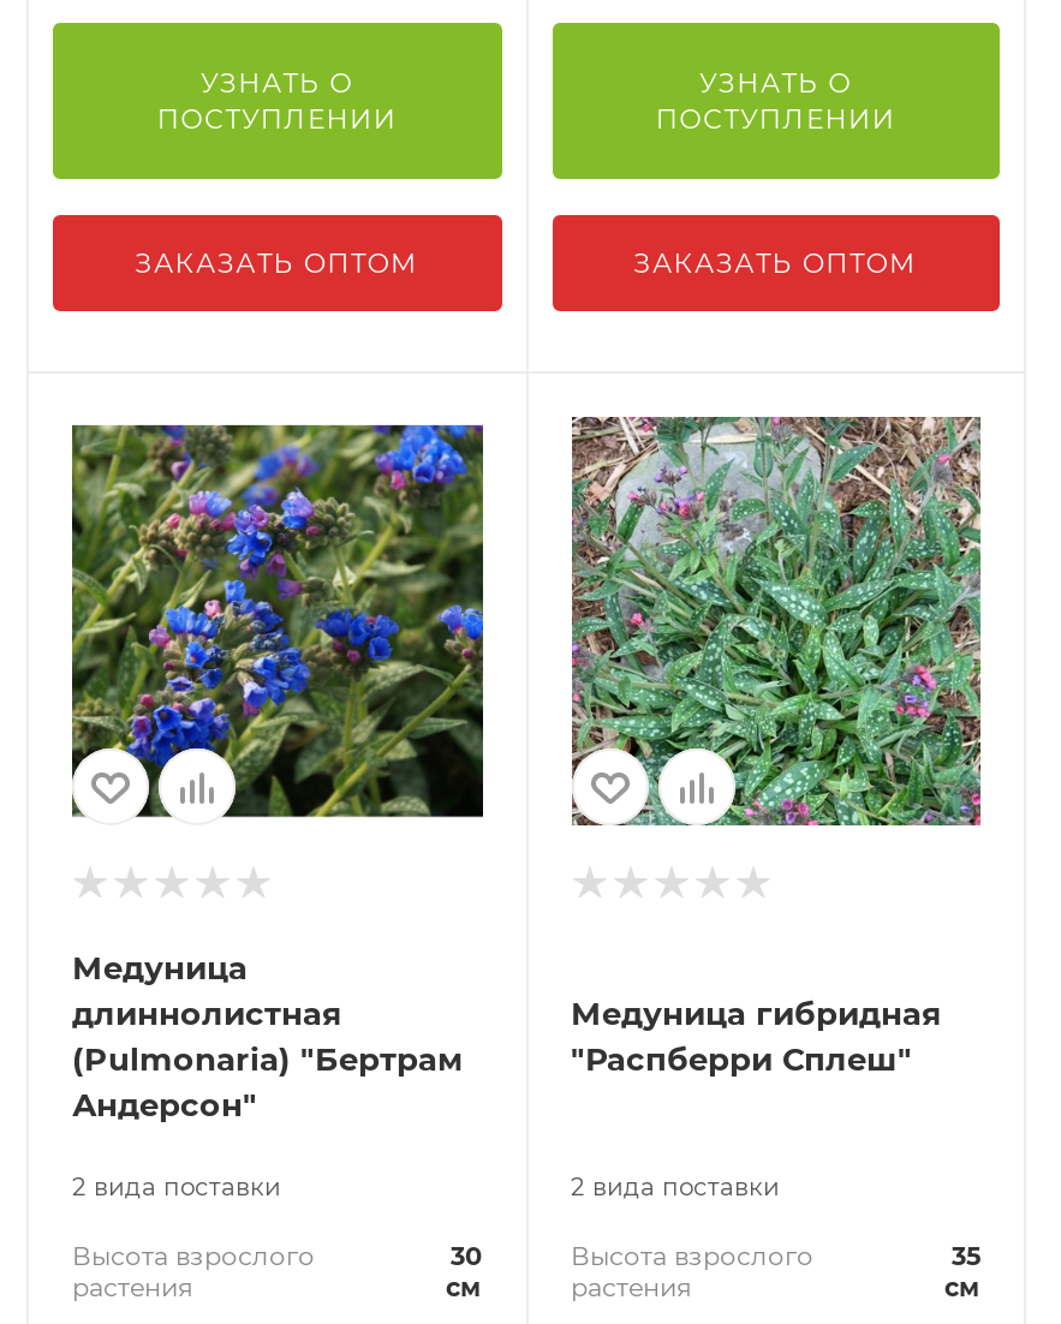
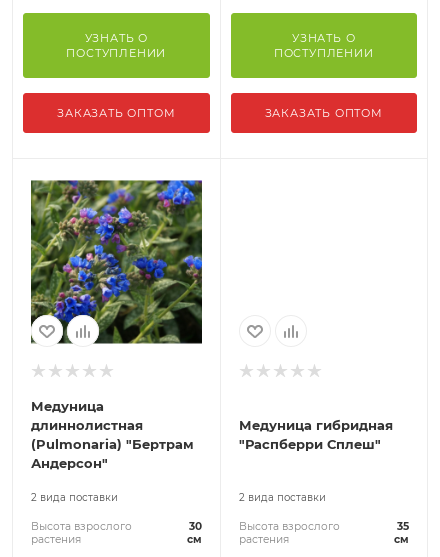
[570,415,983,828] [image] -> none

